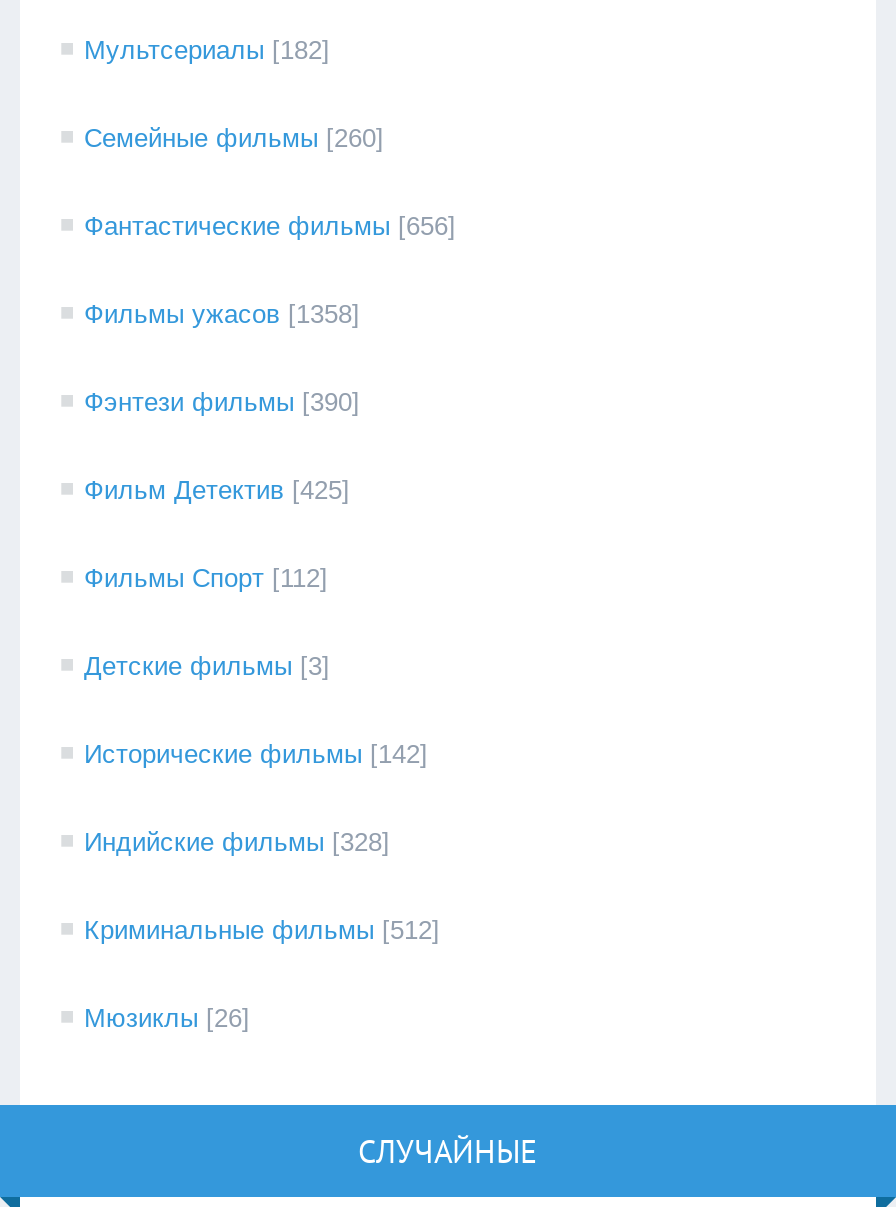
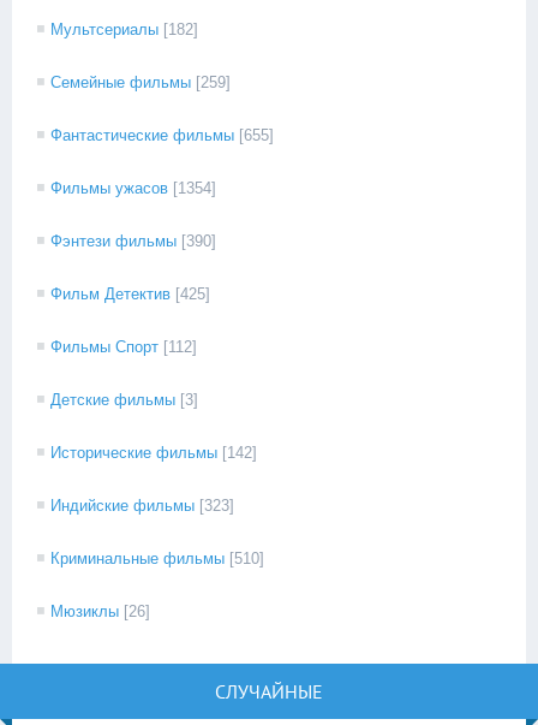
[84,123,384,153] Семейные фильмы [260] -> [50,73,231,91] Семейные фильмы [259]
[84,211,456,241] Фантастические фильмы [656] -> [50,126,274,144] Фантастические фильмы [655]
[84,299,360,329] Фильмы ужасов [1358] -> [50,179,216,197] Фильмы ужасов [1354]
[84,827,390,857] Индийские фильмы [328] -> [50,497,234,515] Индийские фильмы [323]
[84,915,440,945] Криминальные фильмы [512] -> [50,549,264,567] Криминальные фильмы [510]

